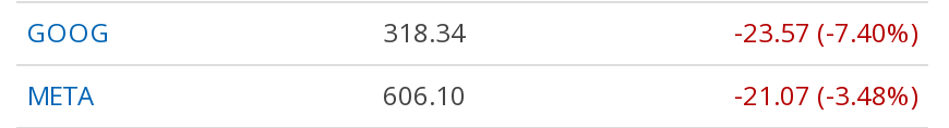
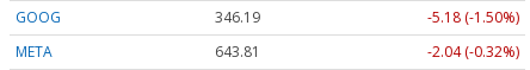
[383,13,466,50] 318.34 -> [215,7,260,28] 346.19
[734,13,917,50] -23.57 (-7.40%) -> [427,7,519,28] -5.18 (-1.50%)
[383,76,466,113] 606.10 -> [215,42,260,62] 643.81
[734,76,917,113] -21.07 (-3.48%) -> [427,42,519,62] -2.04 (-0.32%)

